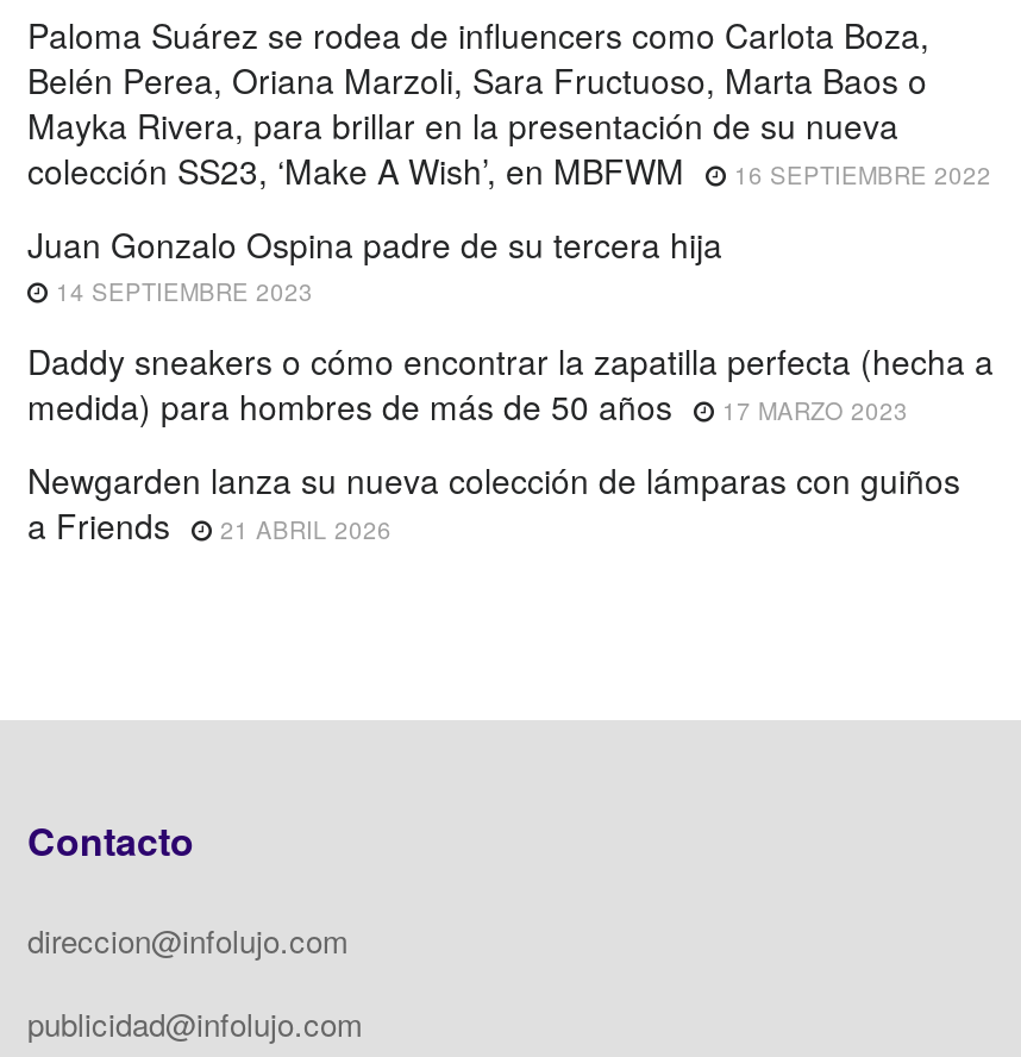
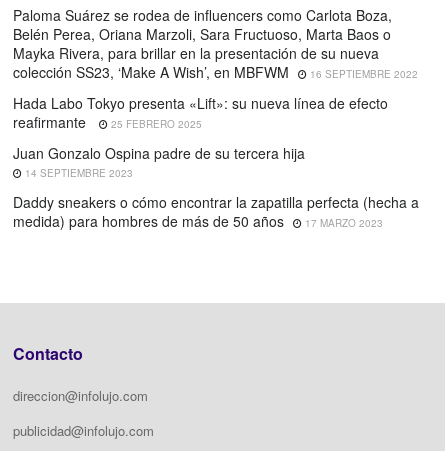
none -> [13,93,388,132] Hada Labo Tokyo presenta «Lift»: su nueva línea de efecto | reafirmante | 25 FEBRERO 2025
moved [27,220,994,429] -> [13,143,419,231]: Juan Gonzalo Ospina padre de su tercera hija | 14 SEPTIEMBRE 2023 | Daddy sneakers o cómo encontrar la zapatilla perfecta (hecha a | medida) para hombres de más de 50 años | 17 MARZO 2023
[27,456,960,548] Newgarden lanza su nueva colección de lámparas con guiños | a Friends | 21 ABRIL 2026 -> none

